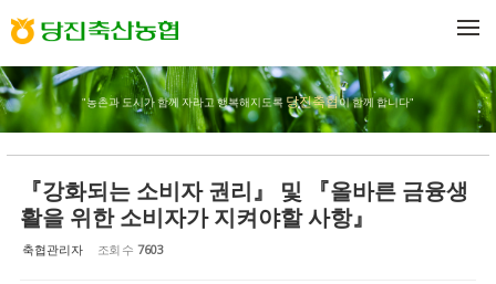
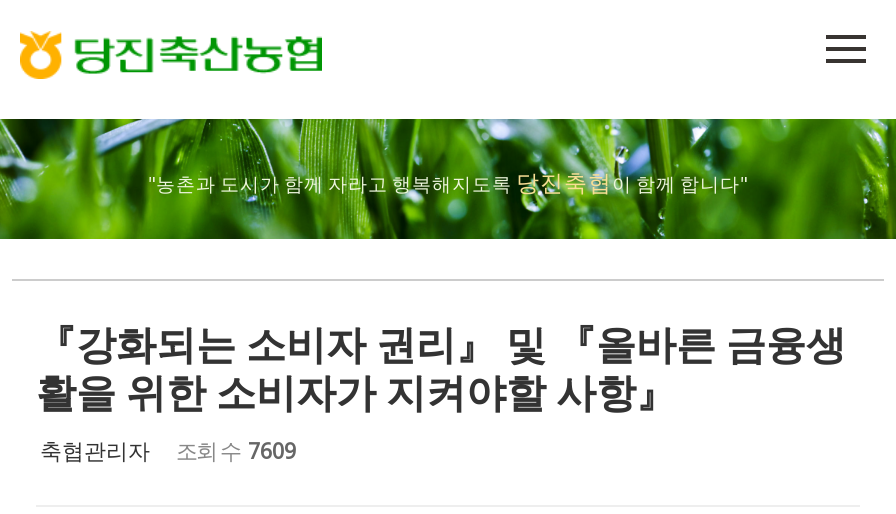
[22,241,164,257] 축협관리자 조회 수 7603 -> [40,435,296,465] 축협관리자 조회 수 7609

